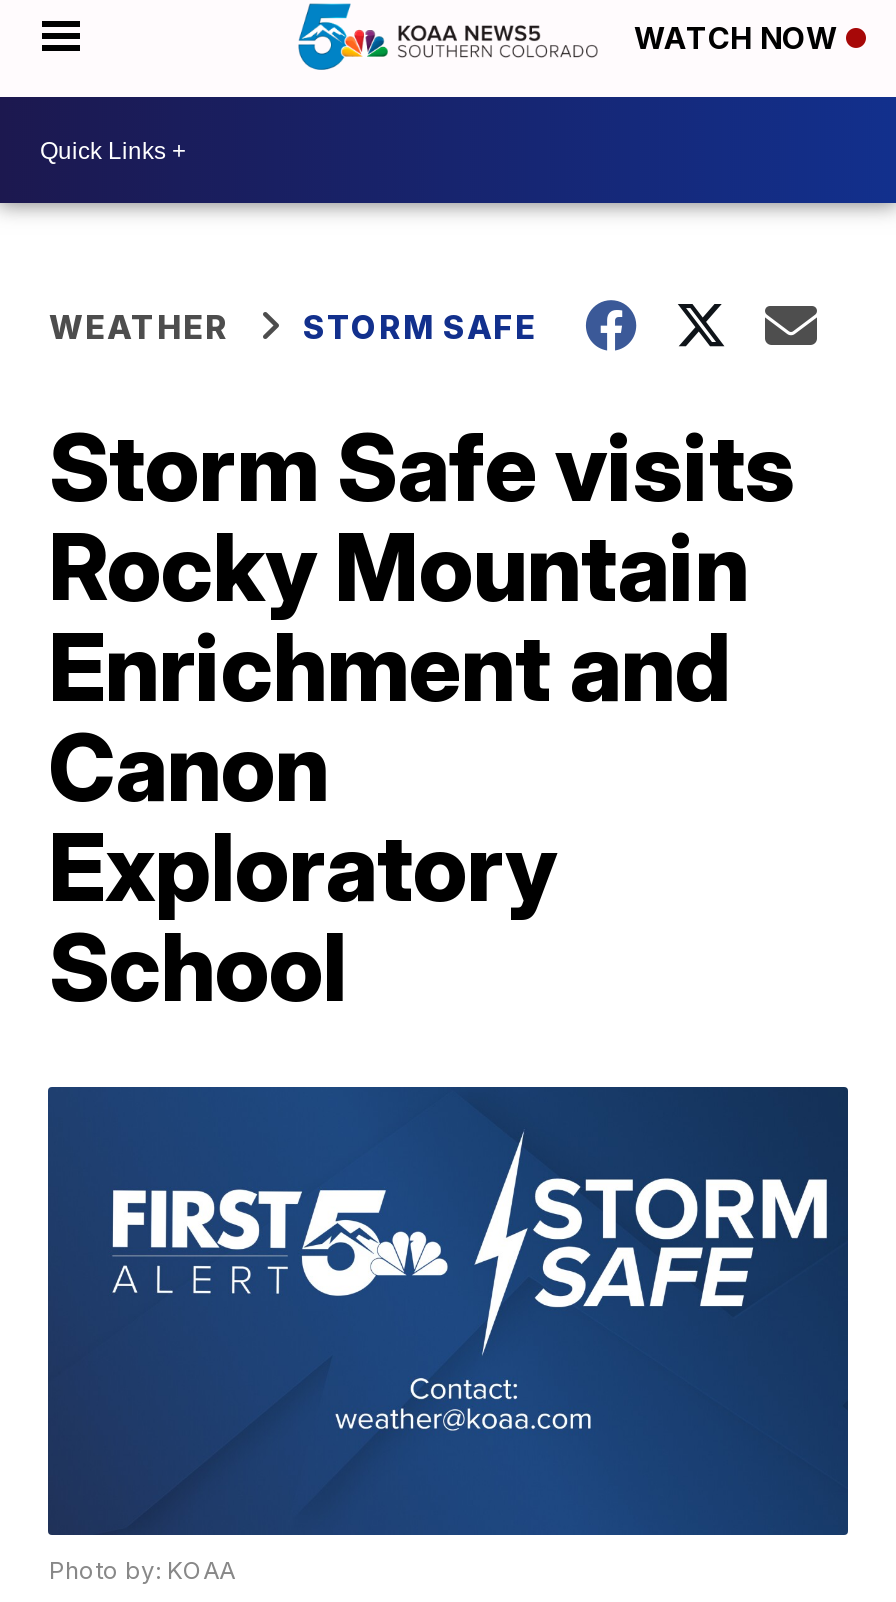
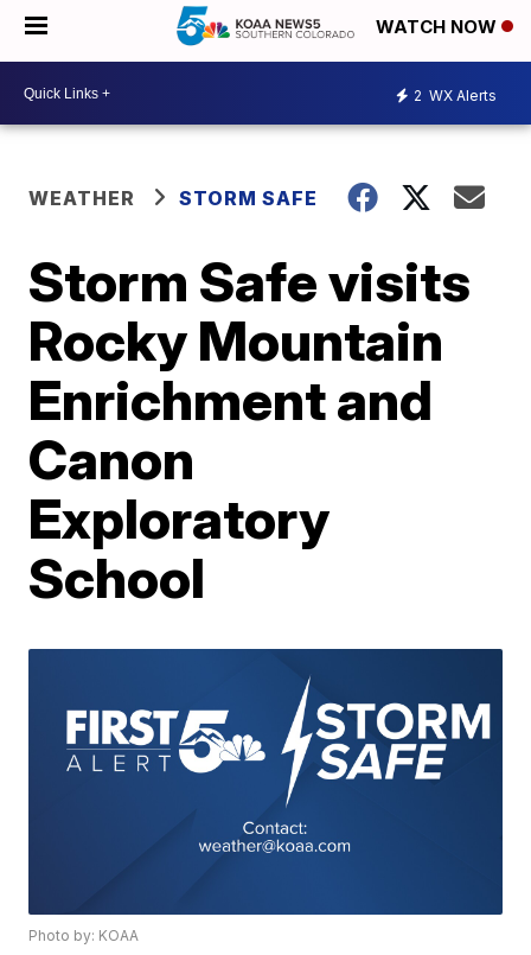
none -> [414,86,497,104] 2 WX Alerts

